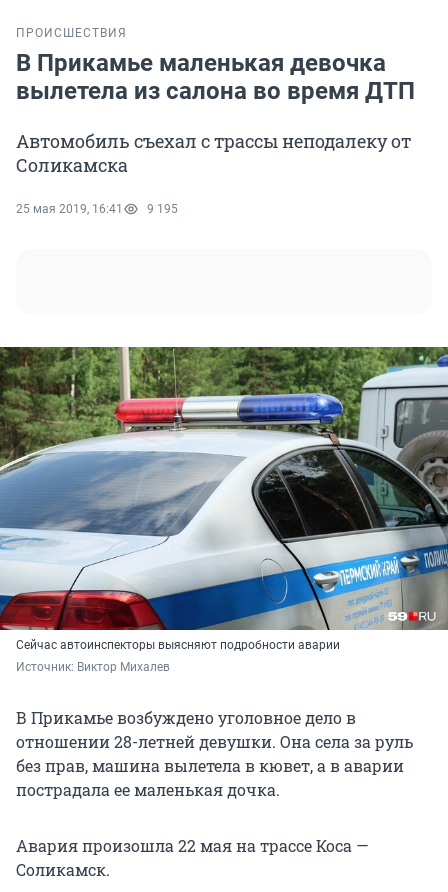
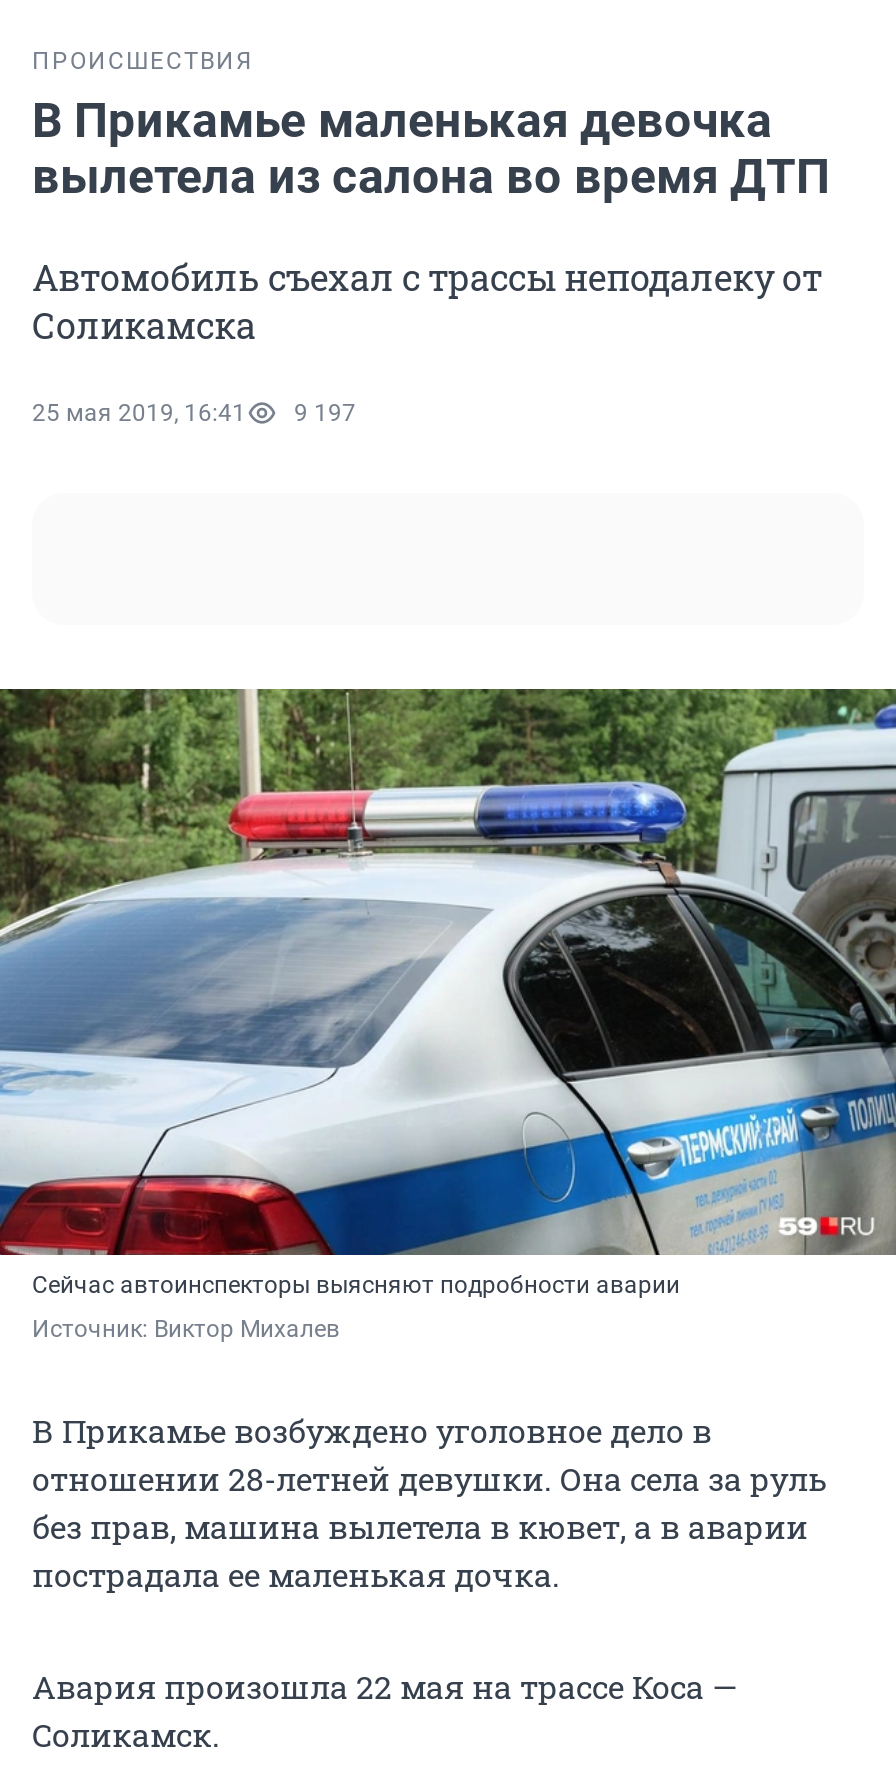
[16,202,178,216] 25 мая 2019, 16:41 9 195 -> [32,399,356,427] 25 мая 2019, 16:41 9 197

